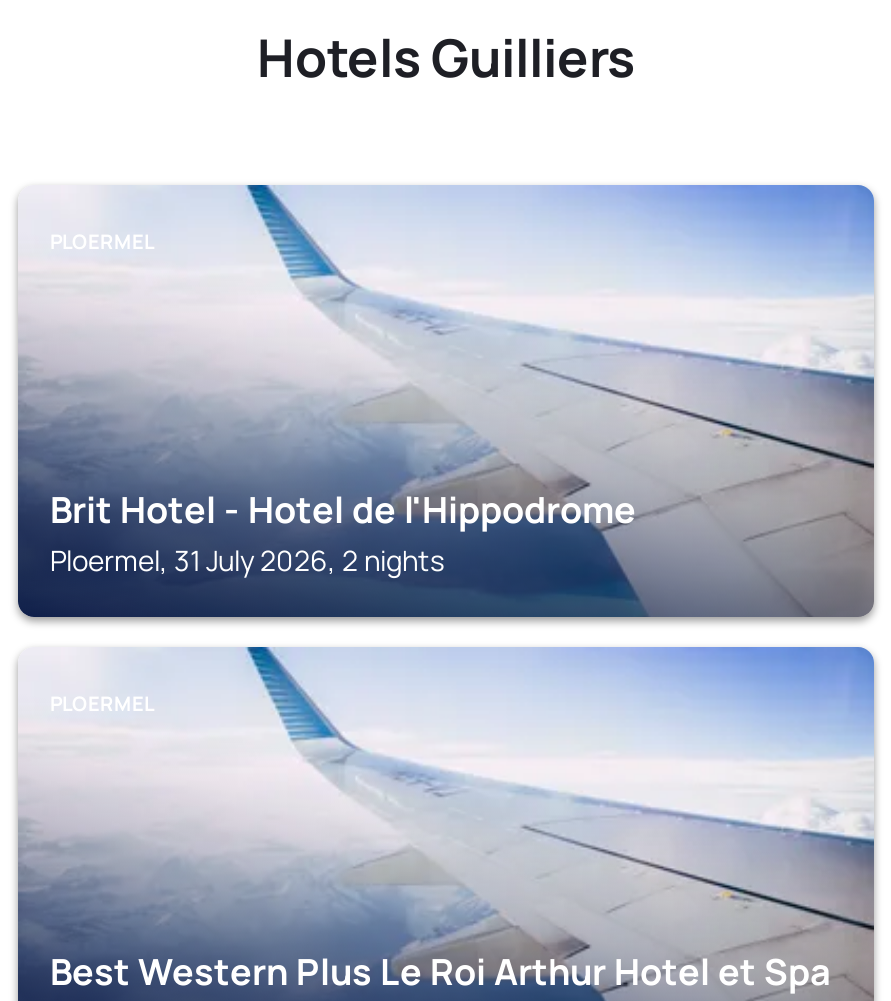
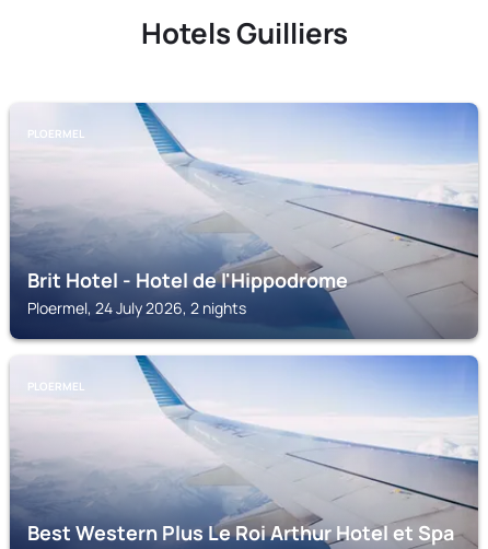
[50,541,444,579] Ploermel, 31 July 2026, 2 nights -> [27,297,246,318] Ploermel, 24 July 2026, 2 nights

